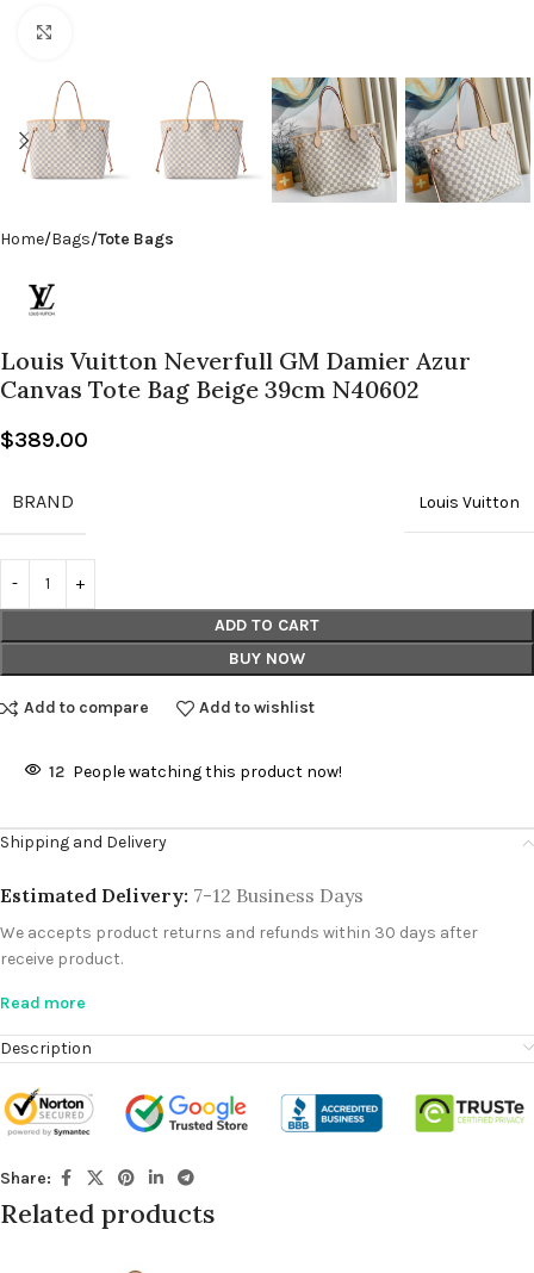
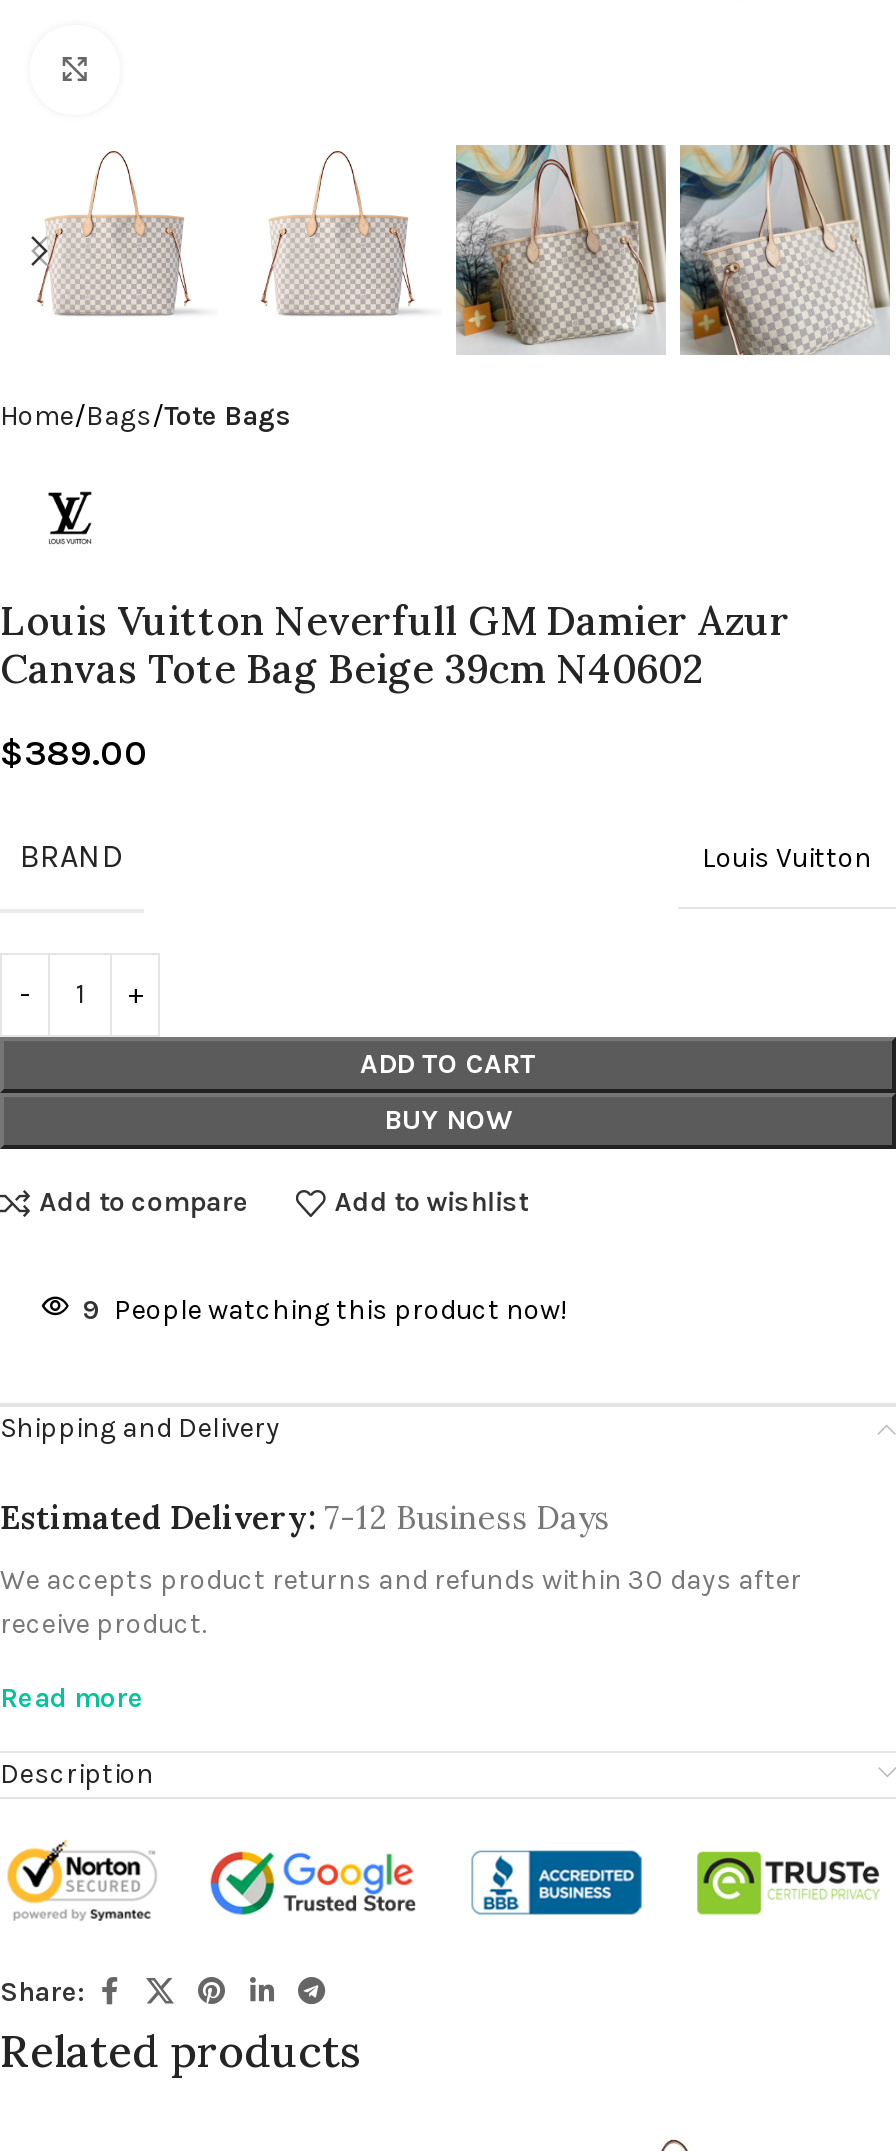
[49,762,342,782] 12 People watching this product now! -> [82,1293,566,1327] 9 People watching this product now!

